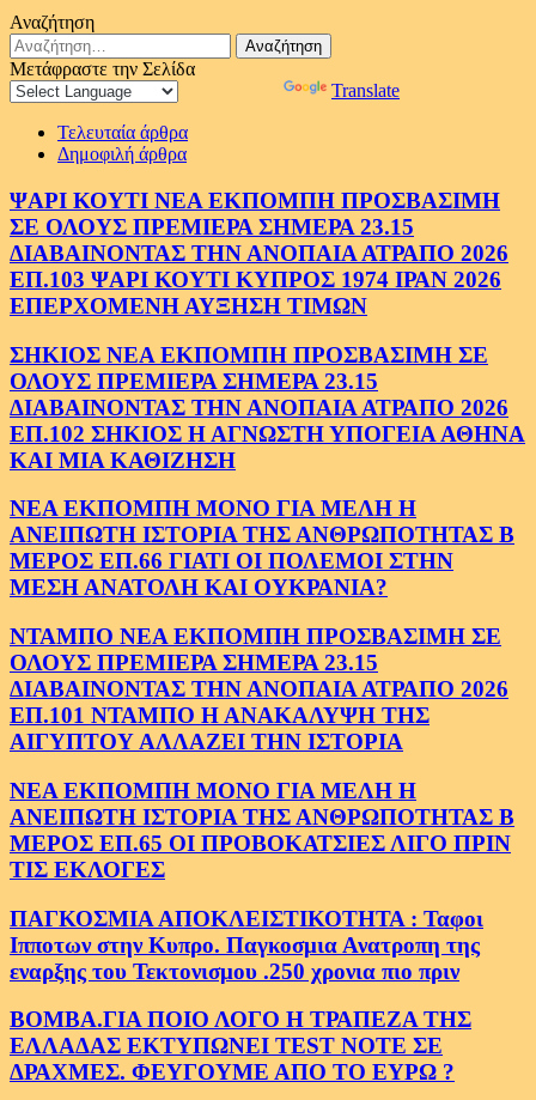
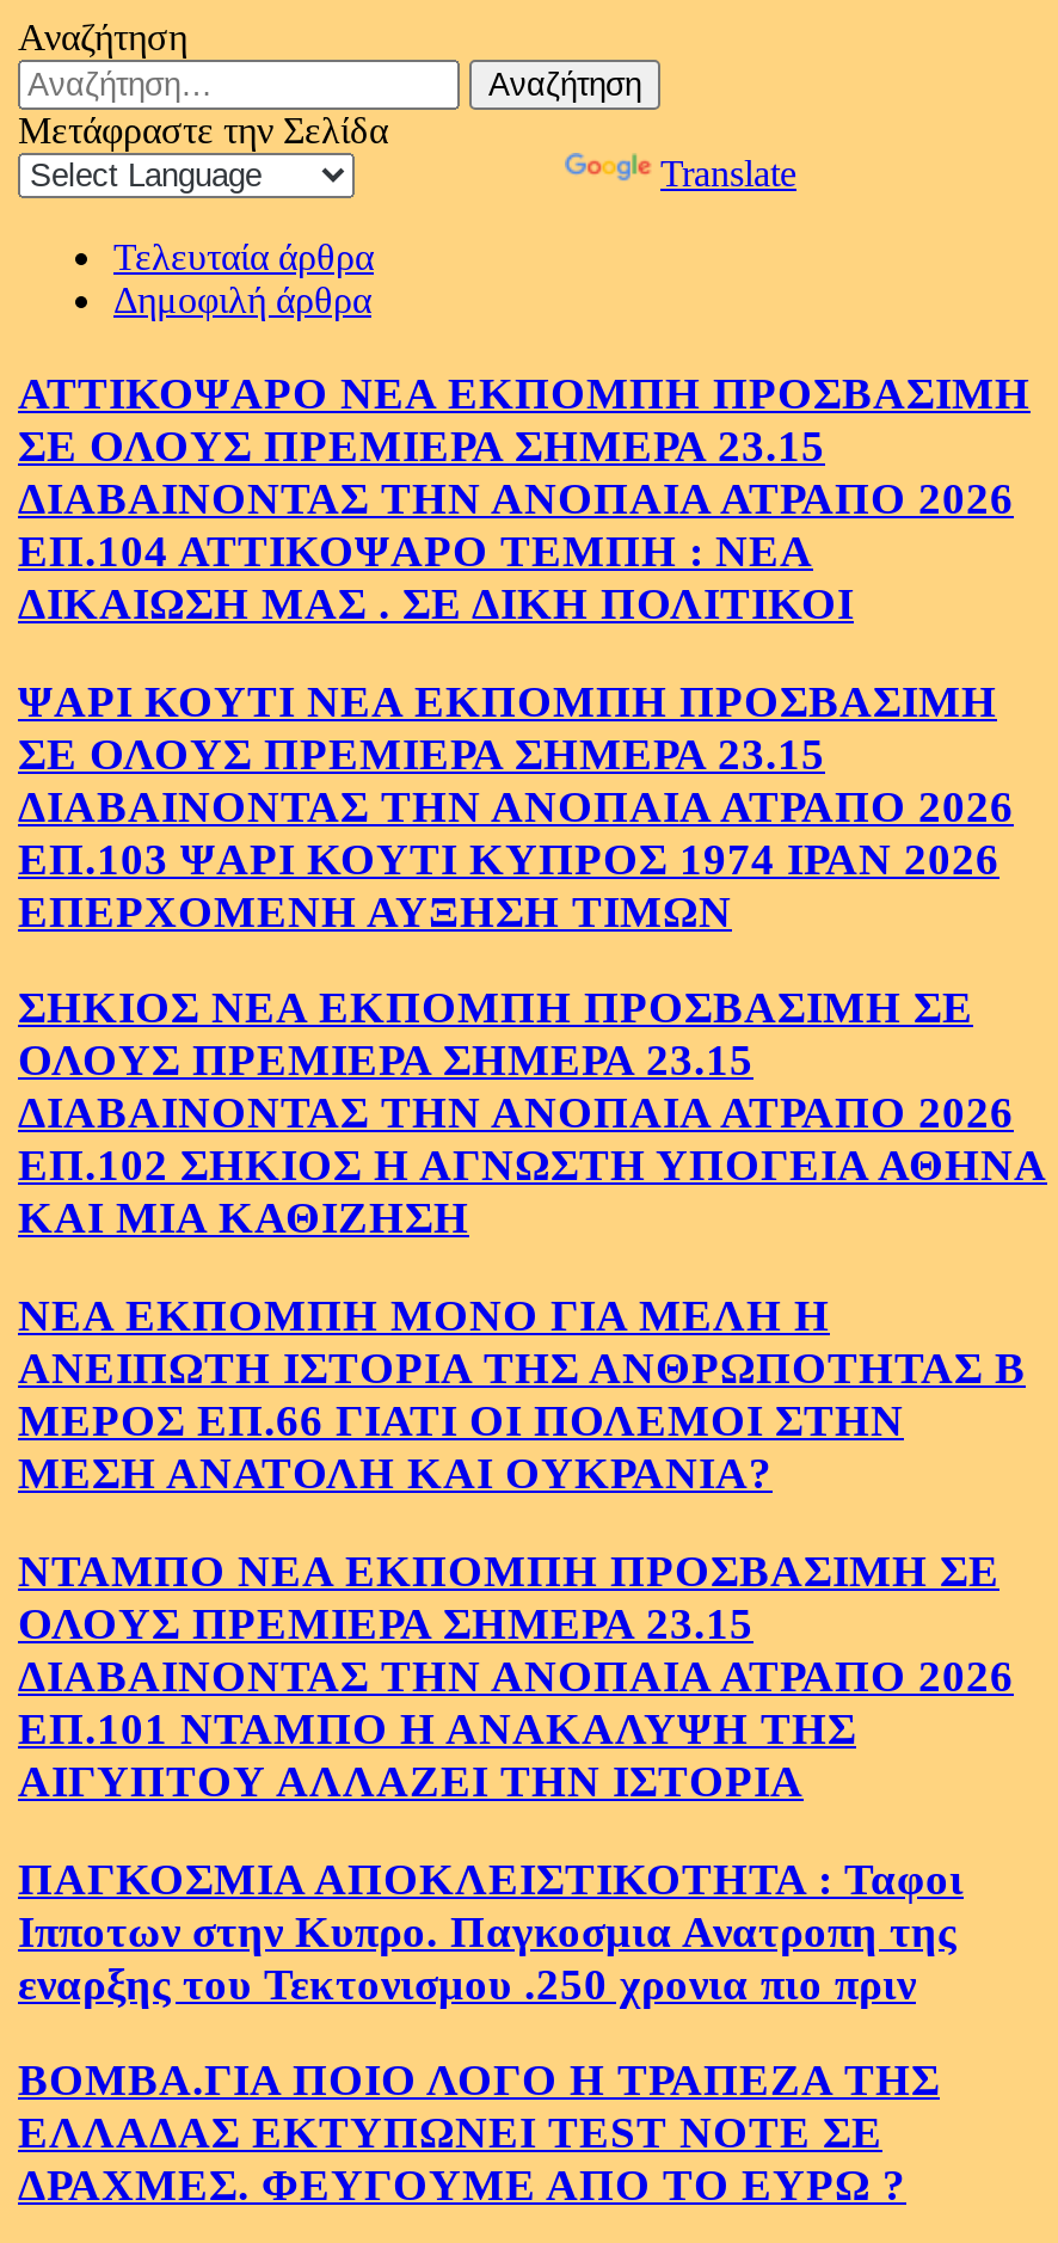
none -> [18,368,1031,628] ΑΤΤΙΚΟΨΑΡΟ ΝΕΑ ΕΚΠΟΜΠΗ ΠΡΟΣΒΑΣΙΜΗ | ΣΕ ΟΛΟΥΣ ΠΡΕΜΙΕΡΑ ΣΗΜΕΡΑ 23.15 | ΔΙΑΒΑΙΝΟΝΤΑΣ ΤΗΝ ΑΝΟΠΑΙΑ ΑΤΡΑΠΟ 2026 | ΕΠ.104 ΑΤΤΙΚΟΨΑΡΟ ΤΕΜΠΗ : ΝΕΑ | ΔΙΚΑΙΩΣΗ ΜΑΣ . ΣΕ ΔΙΚΗ ΠΟΛΙΤΙΚΟΙ
moved [10,188,525,754] -> [18,675,1047,1805]: ΨΑΡΙ ΚΟΥΤΙ ΝΕΑ ΕΚΠΟΜΠΗ ΠΡΟΣΒΑΣΙΜΗ | ΣΕ ΟΛΟΥΣ ΠΡΕΜΙΕΡΑ ΣΗΜΕΡΑ 23.15 | ΔΙΑΒΑΙΝΟΝΤΑΣ ΤΗΝ ΑΝΟΠΑΙΑ ΑΤΡΑΠΟ 2026 | ... | ΕΠ.101 ΝΤΑΜΠΟ Η ΑΝΑΚΑΛΥΨΗ ΤΗΣ | ΑΙΓΥΠΤΟΥ ΑΛΛΑΖΕΙ ΤΗΝ ΙΣΤΟΡΙΑ
[10,778,514,882] ΝΕΑ ΕΚΠΟΜΠΗ ΜΟΝΟ ΓΙΑ ΜΕΛΗ Η | ΑΝΕΙΠΩΤΗ ΙΣΤΟΡΙΑ ΤΗΣ ΑΝΘΡΩΠΟΤΗΤΑΣ Β | ΜΕΡΟΣ ΕΠ.65 ΟΙ ΠΡΟΒΟΚΑΤΣΙΕΣ ΛΙΓΟ ΠΡΙΝ | ΤΙΣ ΕΚΛΟΓΕΣ -> none

